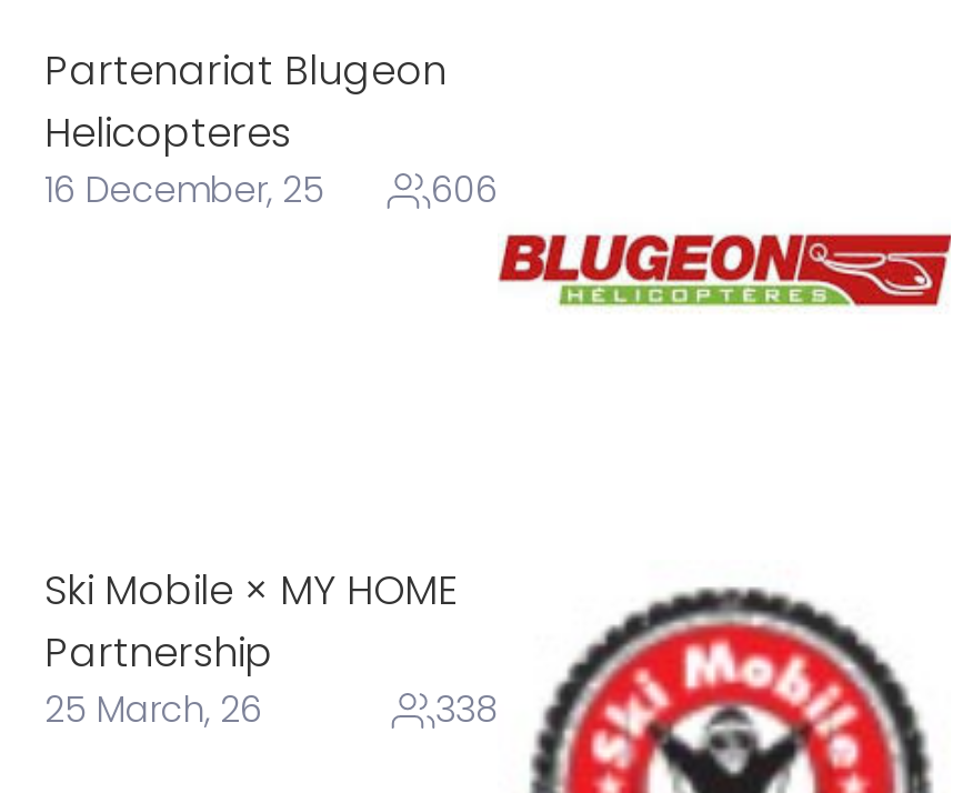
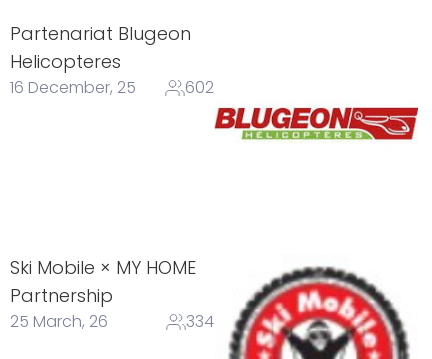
[431,164,498,215] 606 -> [185,76,214,99] 602
[435,684,498,735] 338 -> [186,310,214,333] 334

